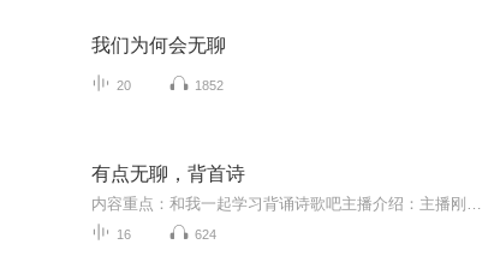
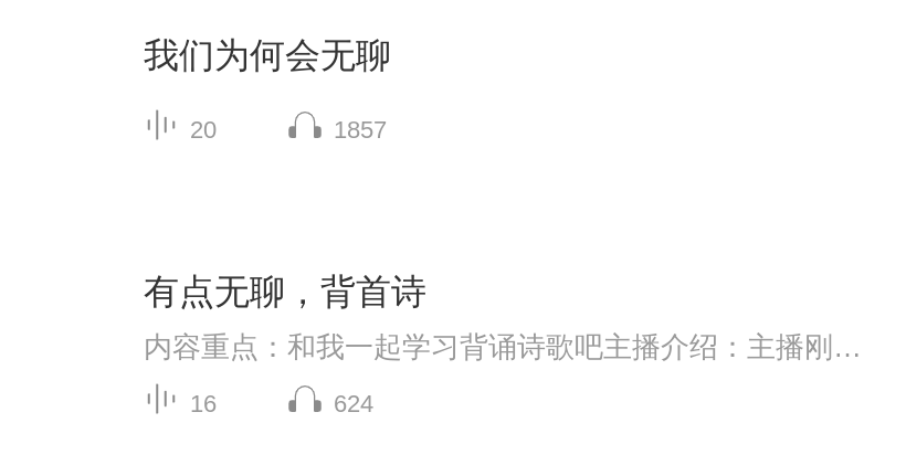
[195,78,224,92] 1852 -> [334,116,387,142] 1857

